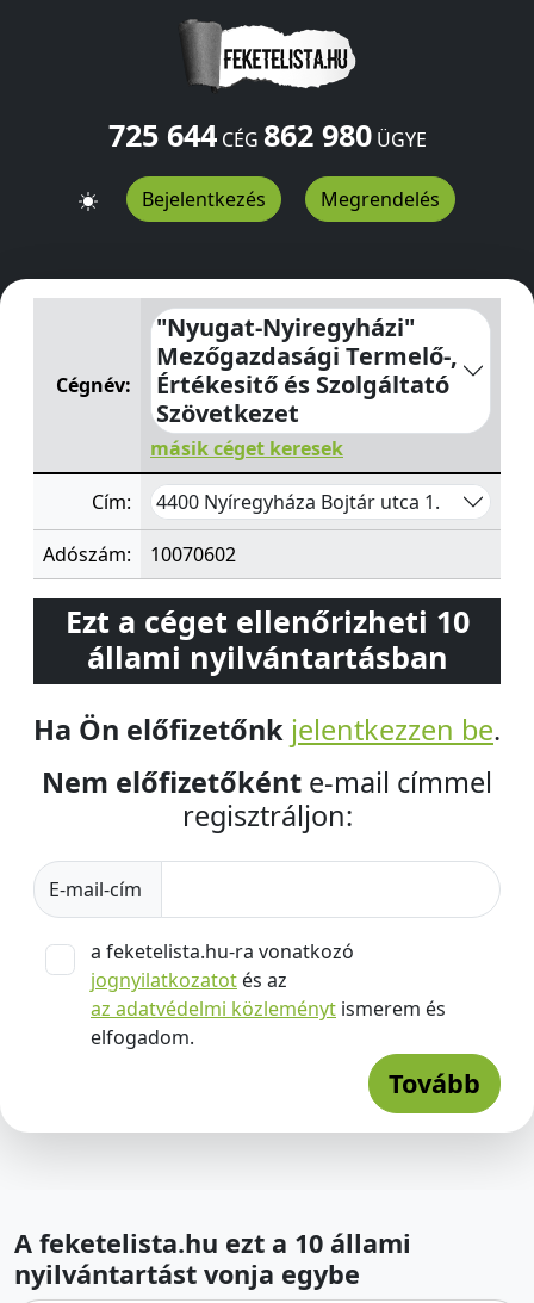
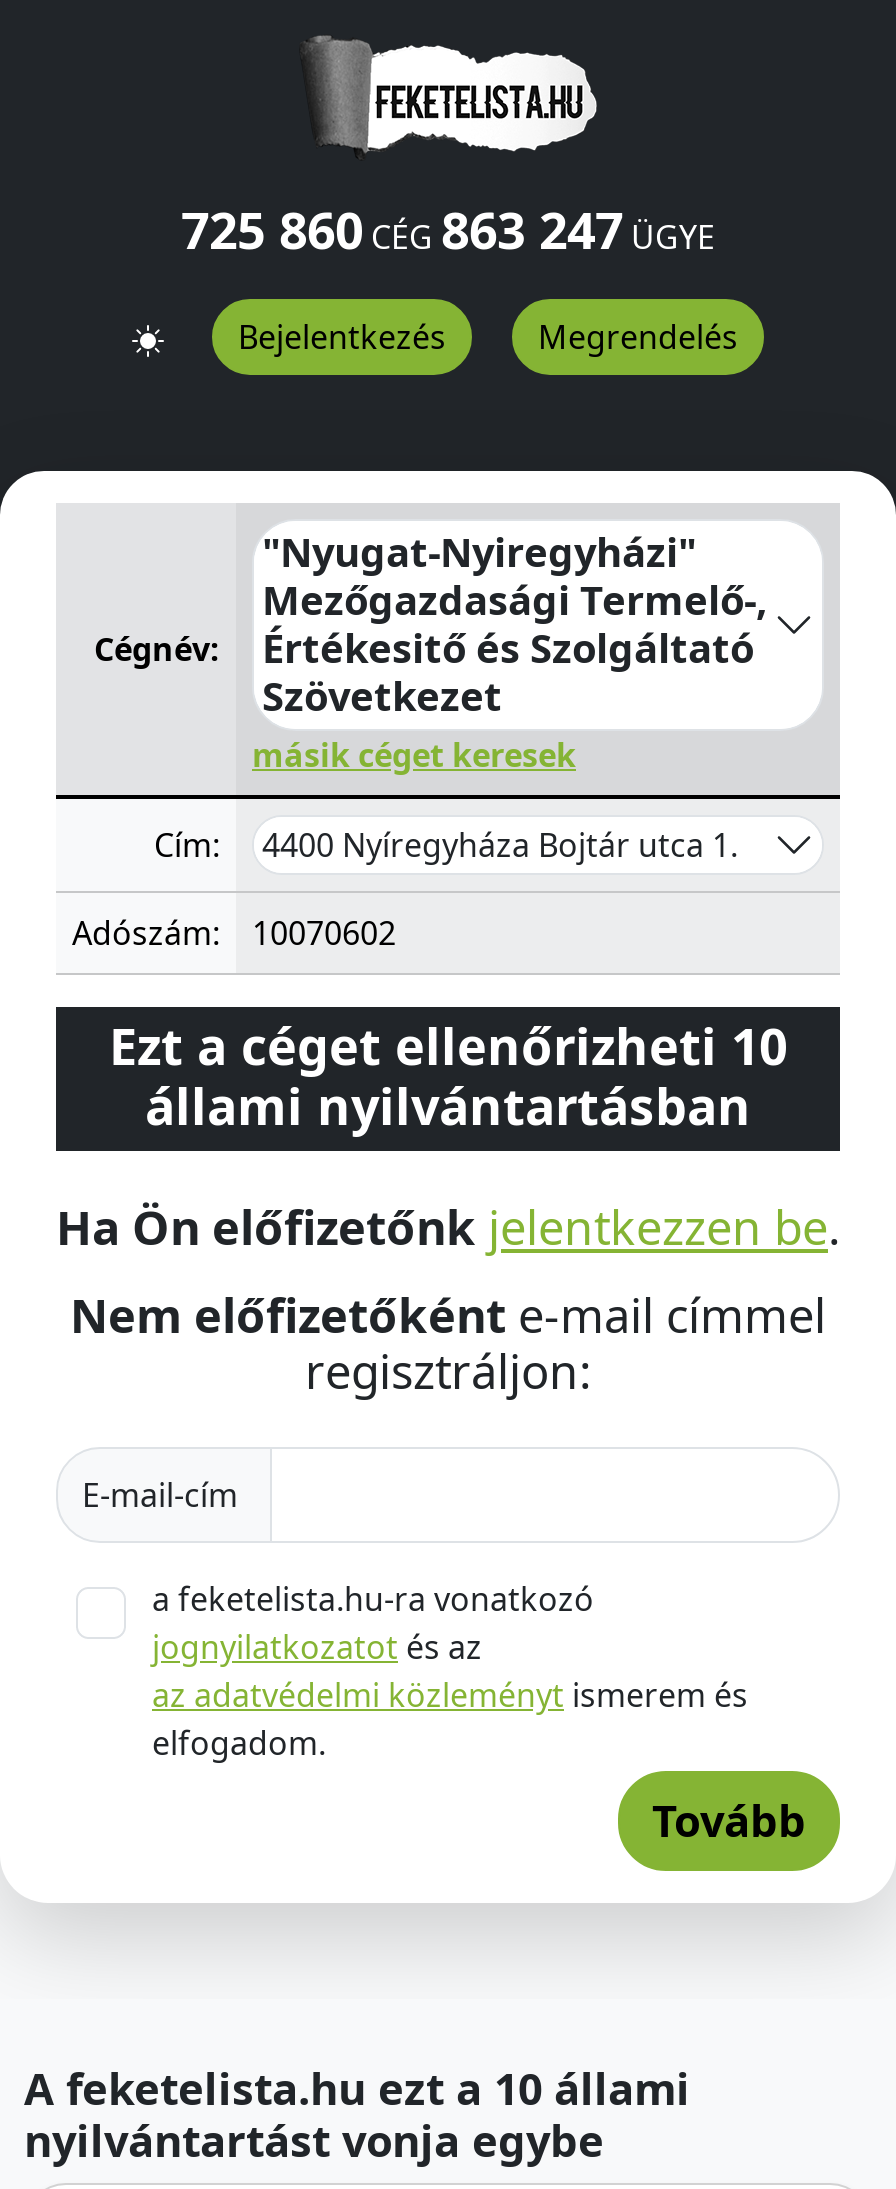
[108,114,426,155] 725 644CÉG 862 980 ÜGYE -> [181,195,715,263] 725 860CÉG 863 247 ÜGYE

